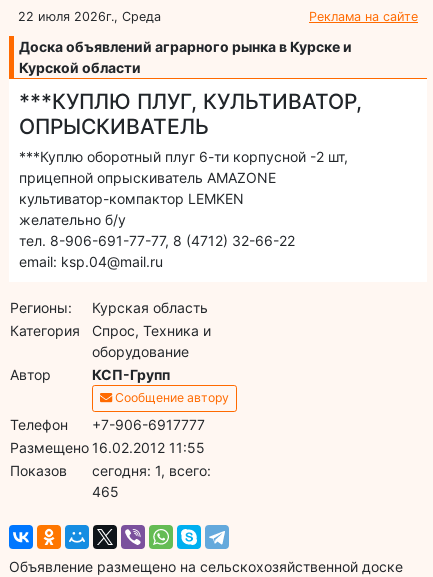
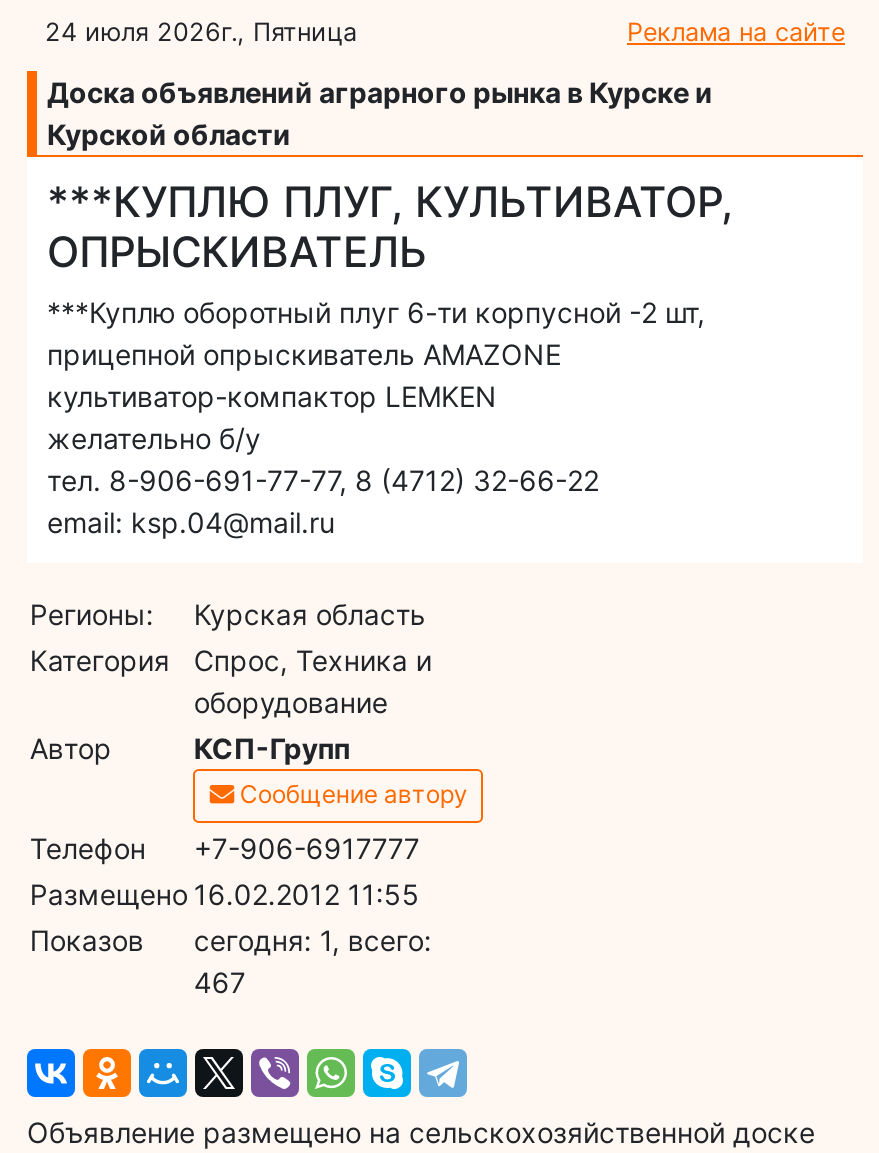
[18,9,161,24] 22 июля 2026г., Среда -> [45,16,357,46] 24 июля 2026г., Пятница
[92,483,119,500] 465 -> [194,964,246,998] 467

